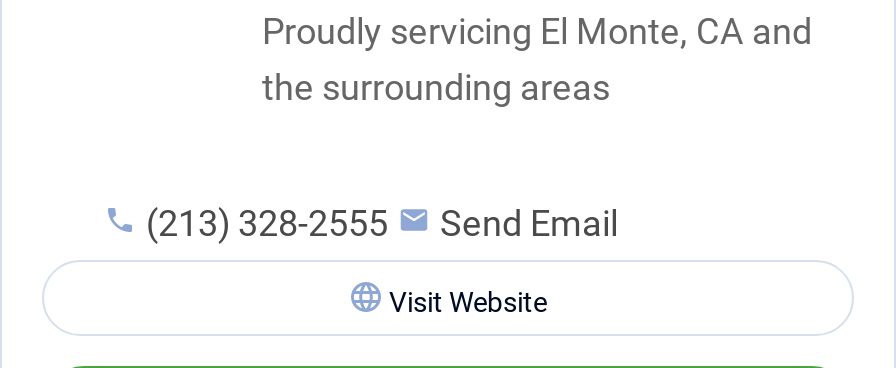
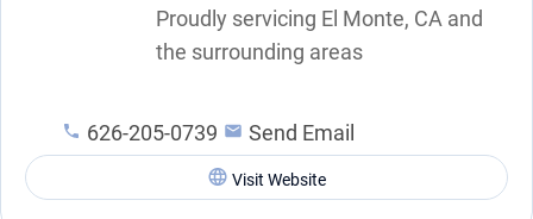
[146,202,618,244] (213) 328-2555 Send Email -> [87,120,355,145] 626-205-0739 Send Email

